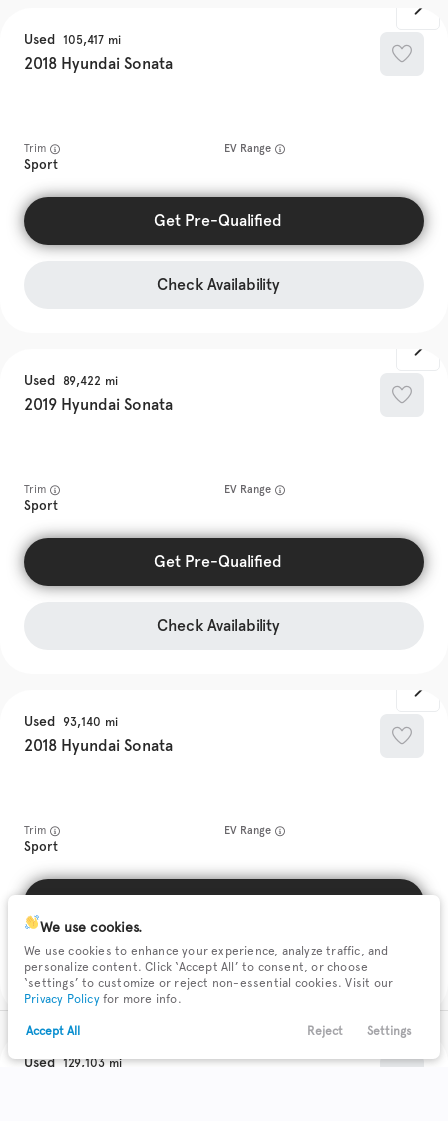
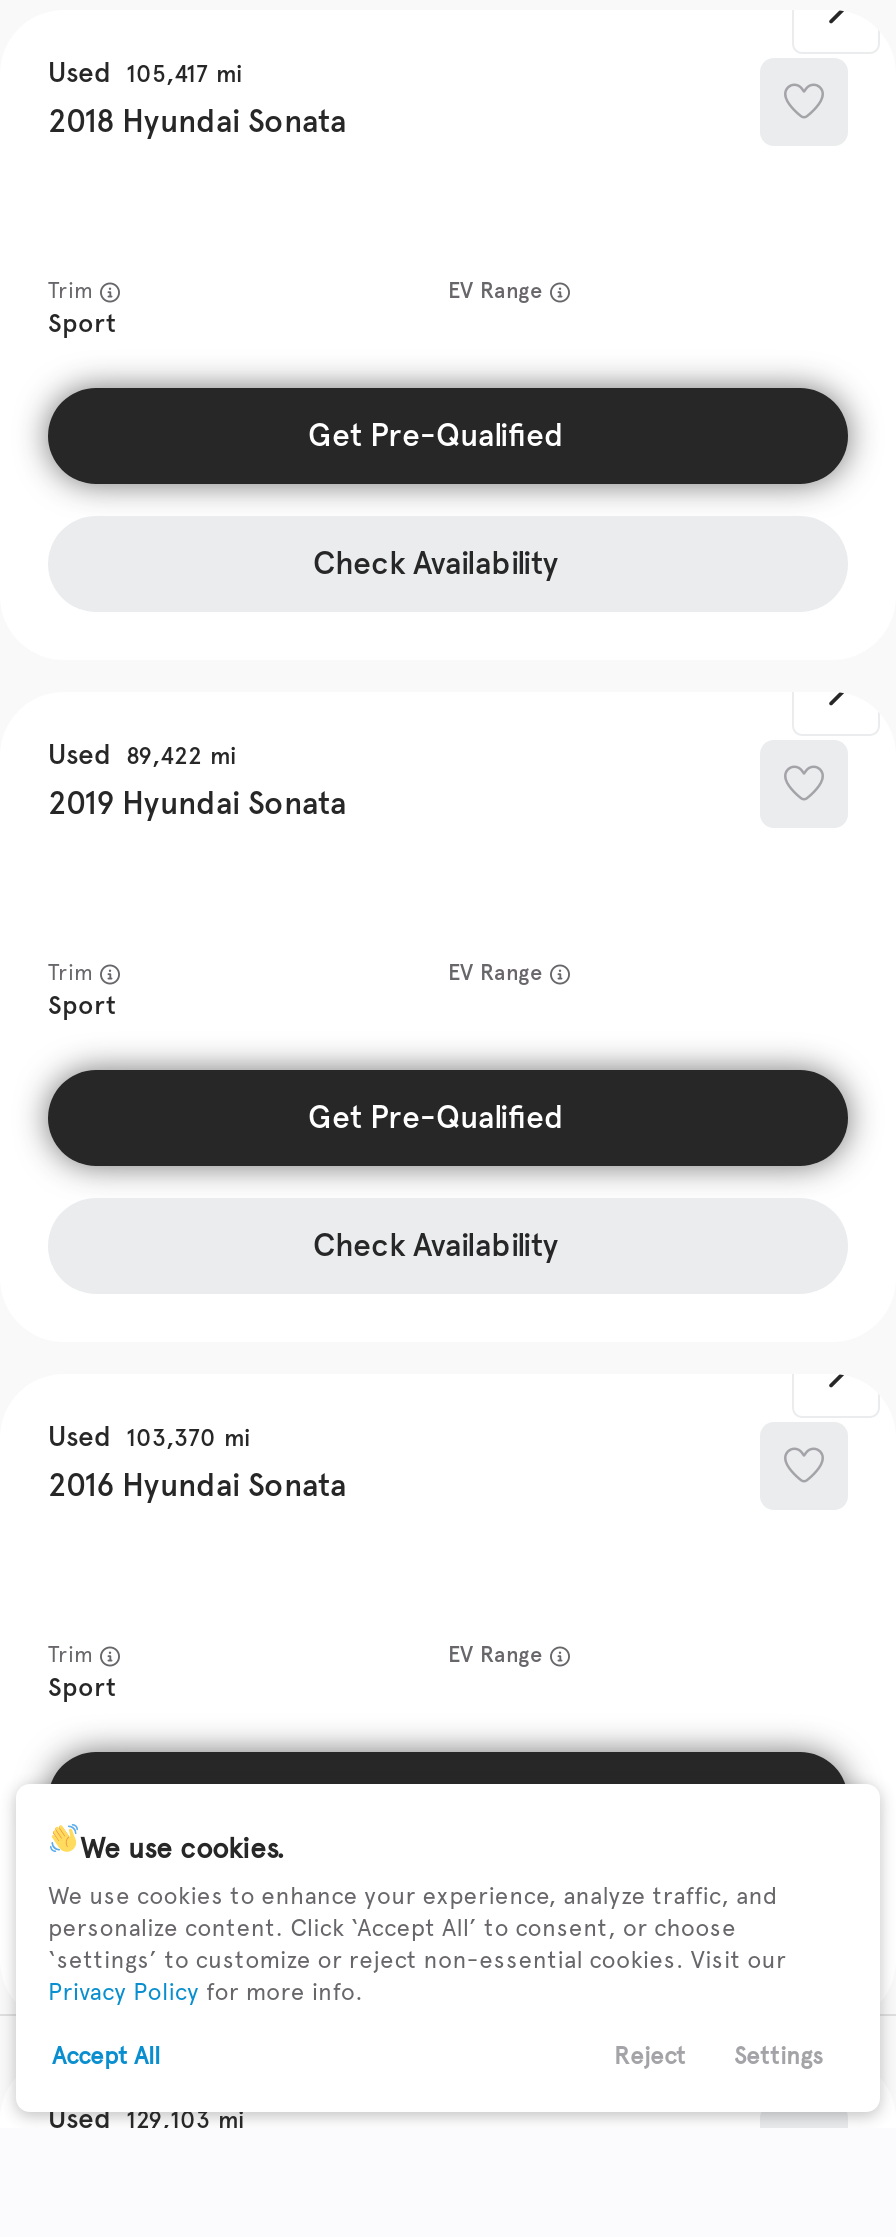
[24,713,101,730] Used 93,140 -> [48,1420,216,1454] Used 103,370
[24,736,173,755] 2018 Hyundai Sonata -> [48,1466,346,1504] 2016 Hyundai Sonata

